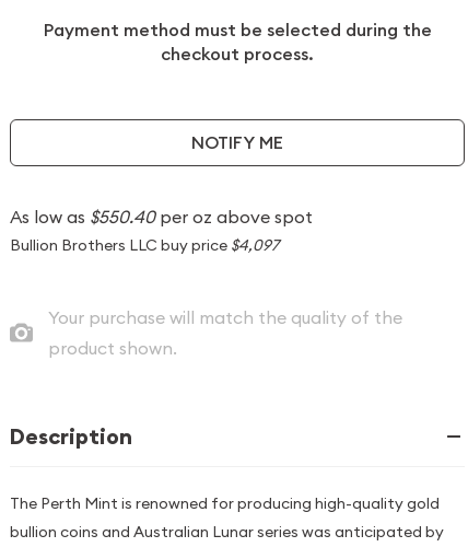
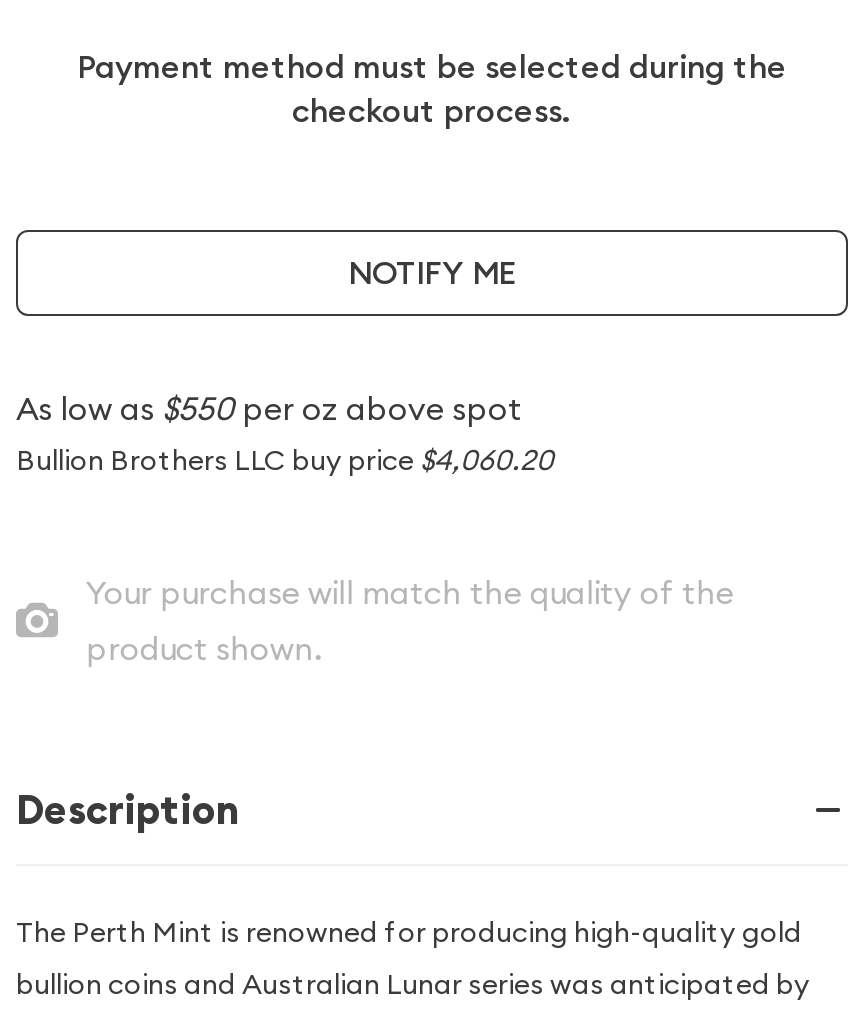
[10,206,313,228] As low as $550.40 per oz above spot -> [16,388,522,428] As low as $550 per oz above spot
[10,235,279,255] Bullion Brothers LLC buy price $4,097 -> [16,442,554,478] Bullion Brothers LLC buy price $4,060.20

